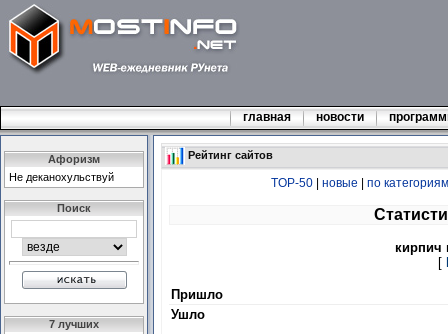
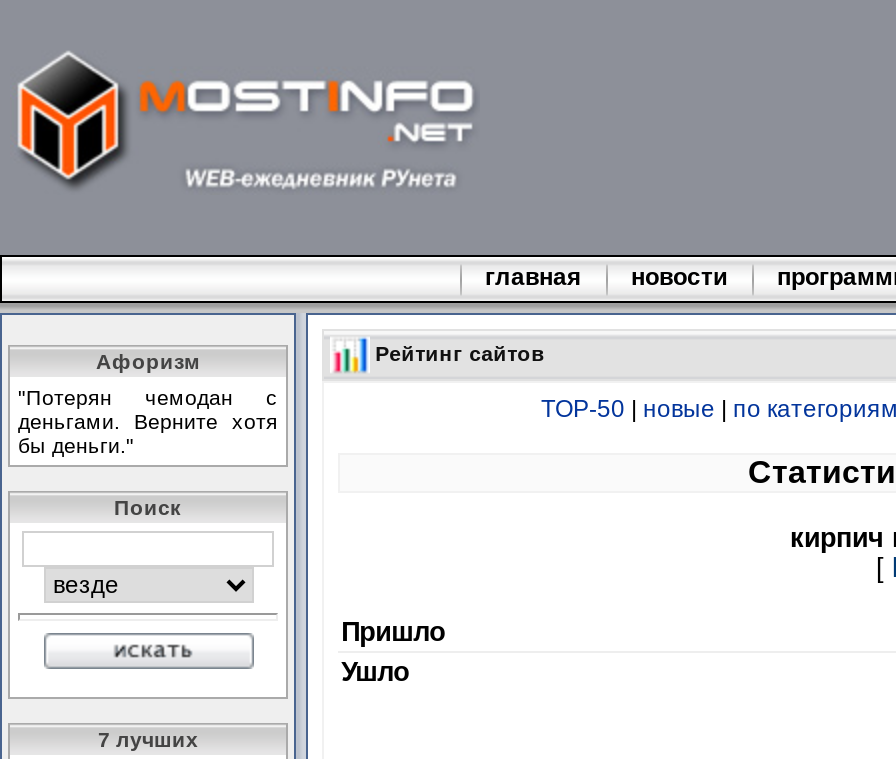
[9,171,114,183] Hе деканохульствуй -> [18,385,278,457] "Потеpян чемодан с | деньгами. Веpните хотя | бы деньги."

